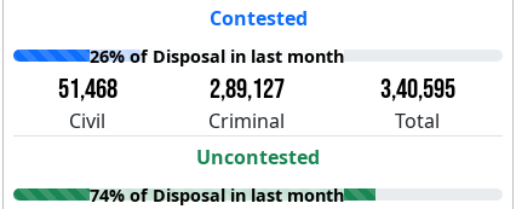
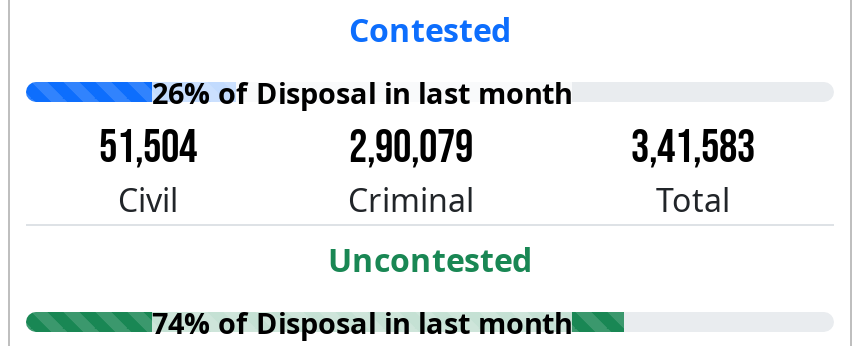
[58,73,117,107] 51,468 -> [99,120,197,176] 51,504
[209,73,284,107] 2,89,127 -> [349,120,473,176] 2,90,079
[380,73,455,107] 3,40,595 -> [631,120,755,176] 3,41,583

